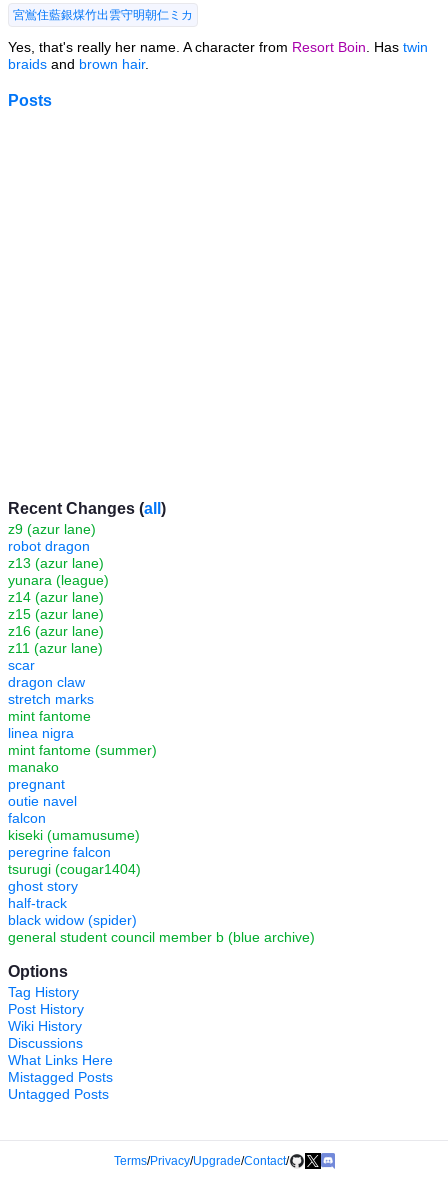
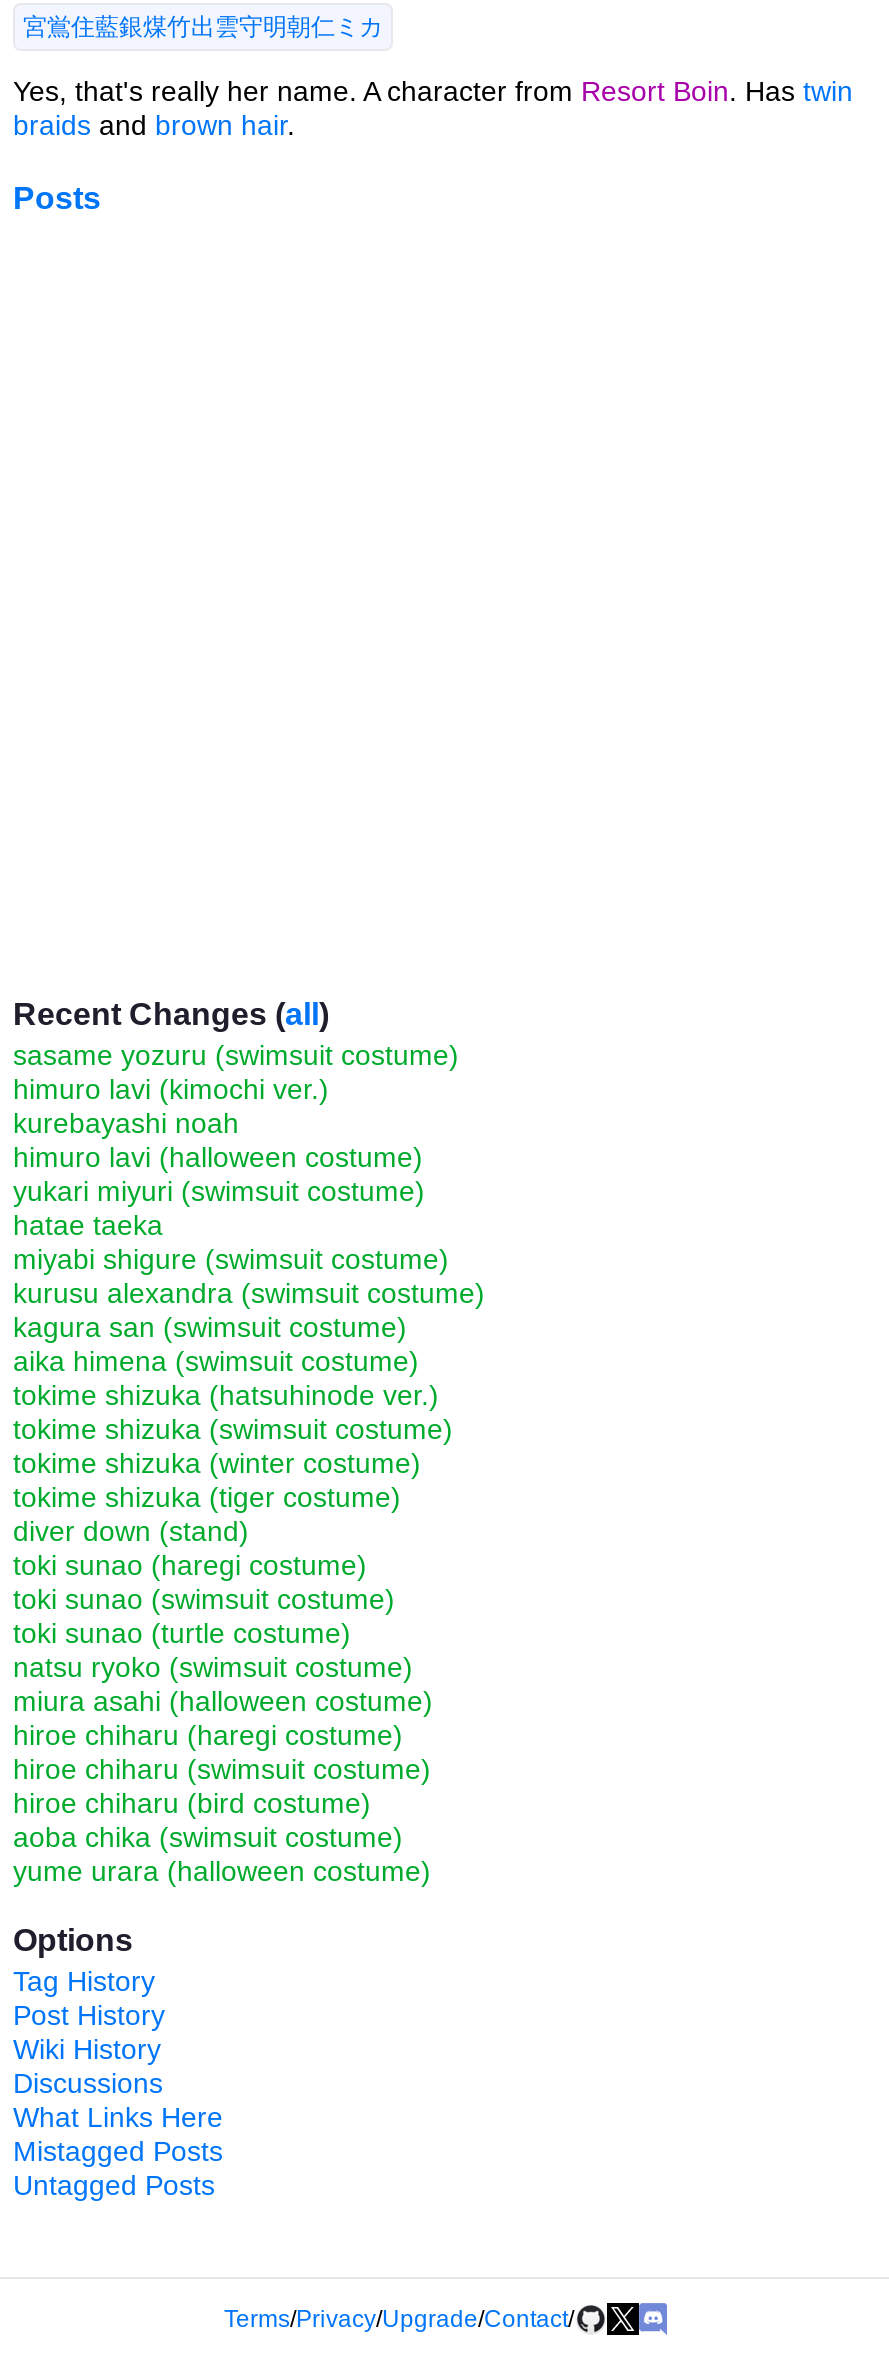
[8,521,315,945] z9 (azur lane) | robot dragon | z13 (azur lane) | yunara (league) | z14 (azur lane) | z15 (azur lane) | z16 (azur lane) | z11 (azur lane) | scar | dragon claw | stretch marks | mint fantome | linea nigra | mint fantome (summer) | manako | pregnant | outie navel | falcon | kiseki (umamusume) | peregrine falcon | tsurugi (cougar1404) | ghost story | half-track | black widow (spider) | general student council member b (blue archive) -> [13,1039,485,1887] sasame yozuru (swimsuit costume) | himuro lavi (kimochi ver.) | kurebayashi noah | himuro lavi (halloween costume) | yukari miyuri (swimsuit costume) | hatae taeka | miyabi shigure (swimsuit costume) | kurusu alexandra (swimsuit costume) | kagura san (swimsuit costume) | aika himena (swimsuit costume) | tokime shizuka (hatsuhinode ver.) | tokime shizuka (swimsuit costume) | tokime shizuka (winter costume) | tokime shizuka (tiger costume) | diver down (stand) | toki sunao (haregi costume) | toki sunao (swimsuit costume) | toki sunao (turtle costume) | natsu ryoko (swimsuit costume) | miura asahi (halloween costume) | hiroe chiharu (haregi costume) | hiroe chiharu (swimsuit costume) | hiroe chiharu (bird costume) | aoba chika (swimsuit costume) | yume urara (halloween costume)

